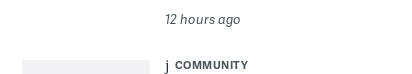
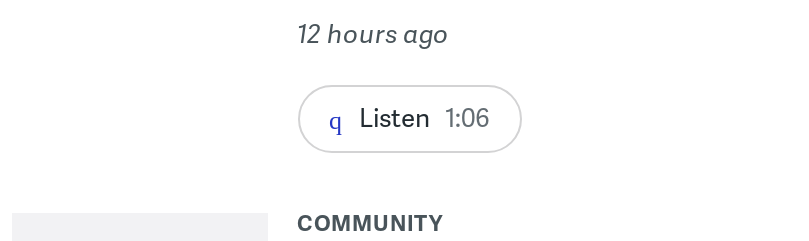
none -> [359,99,489,135] Listen 1:06

